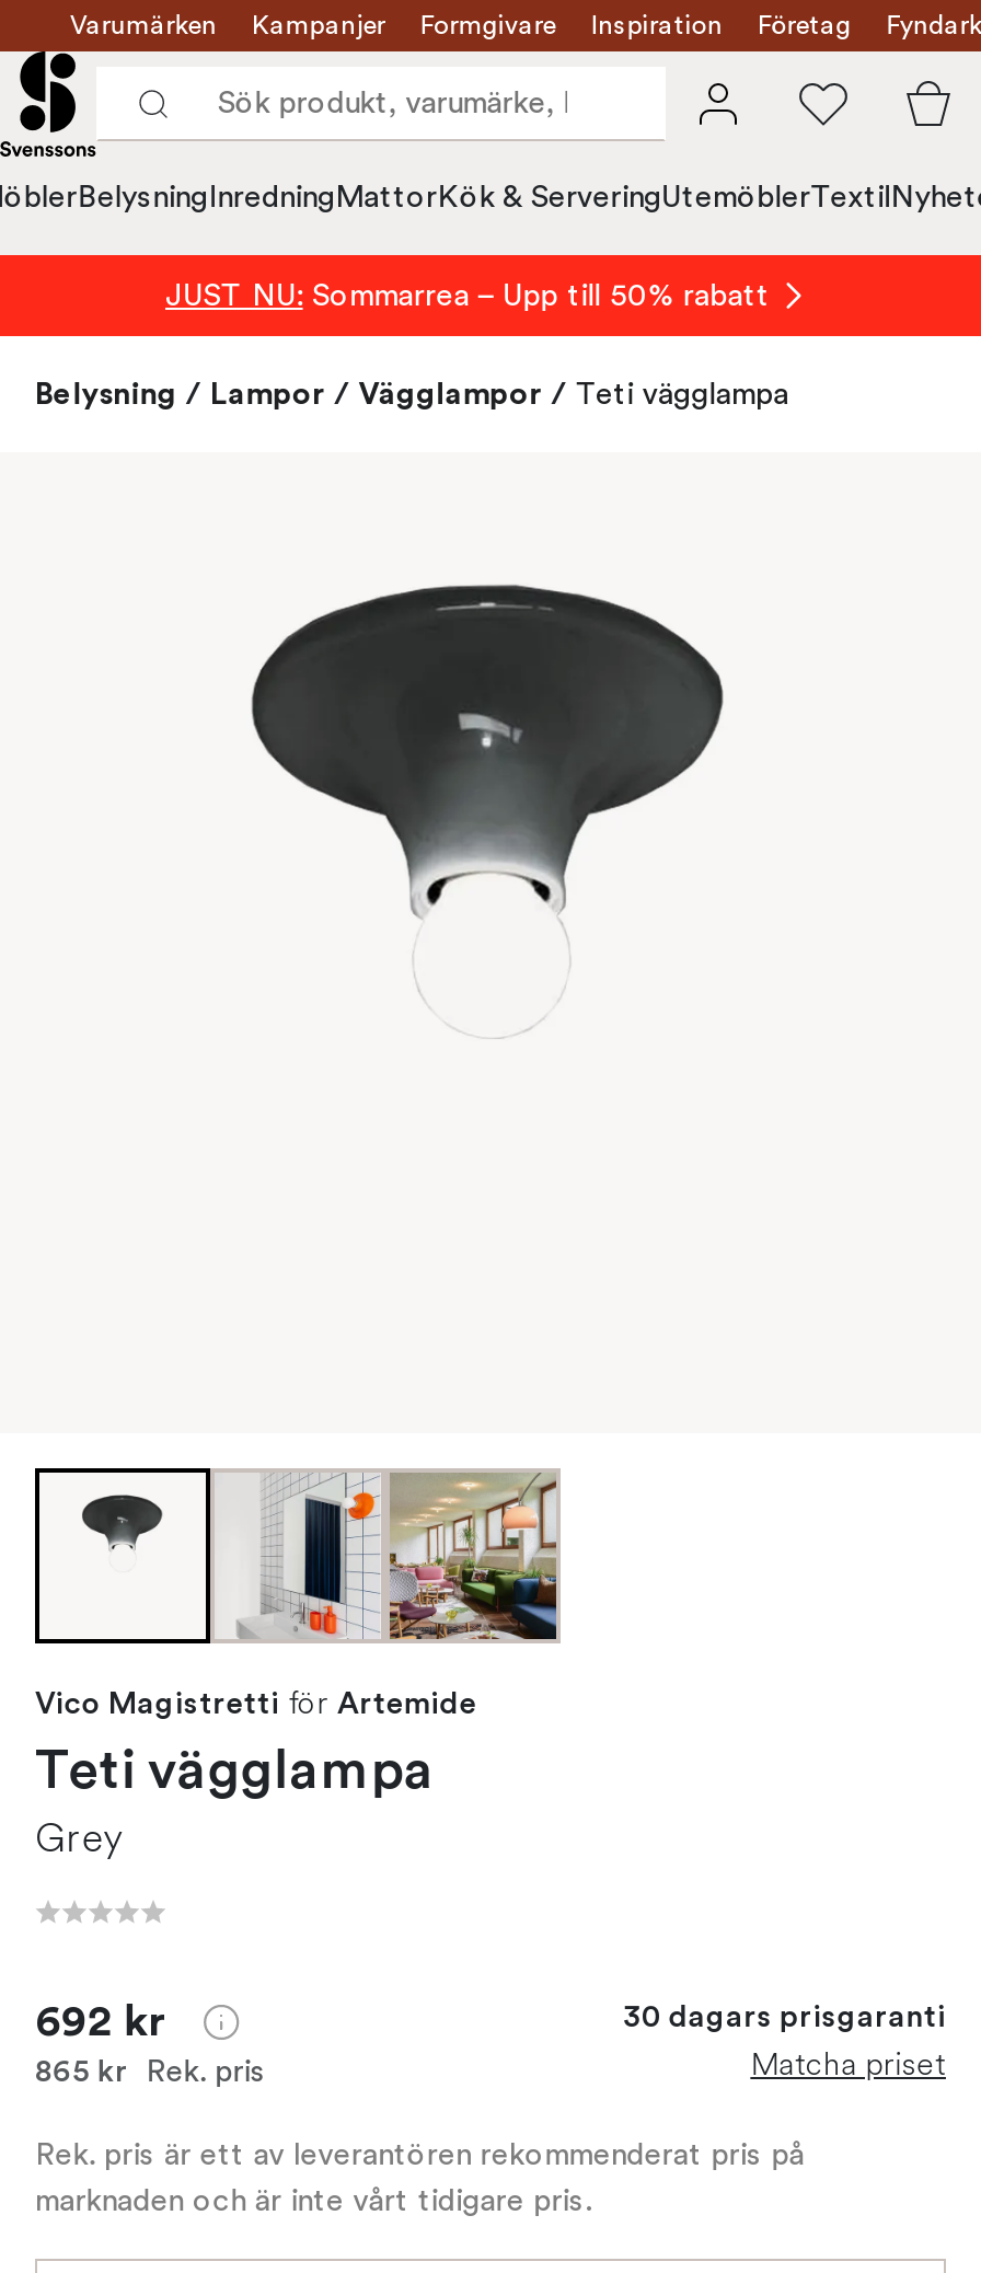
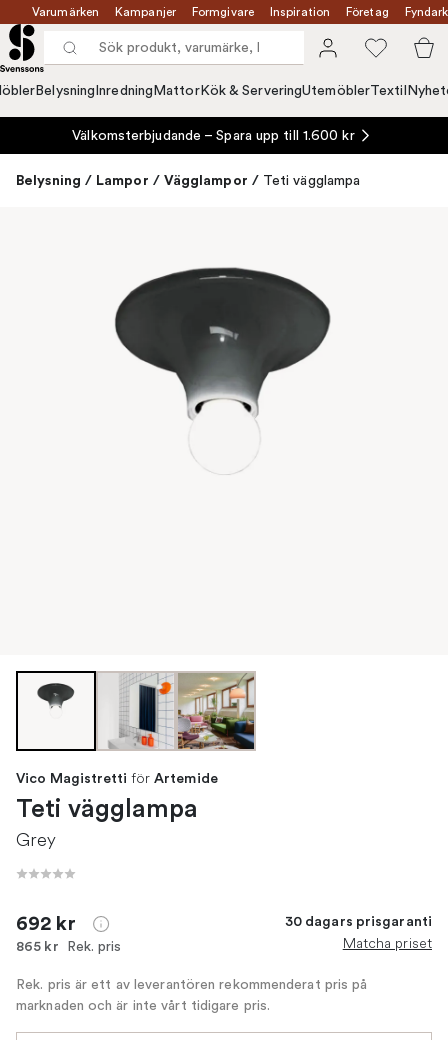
[165,279,770,312] JUST NU: Sommarrea – Upp till 50% rabatt -> [72,128,355,143] Välkomsterbjudande – Spara upp till 1.600 kr

